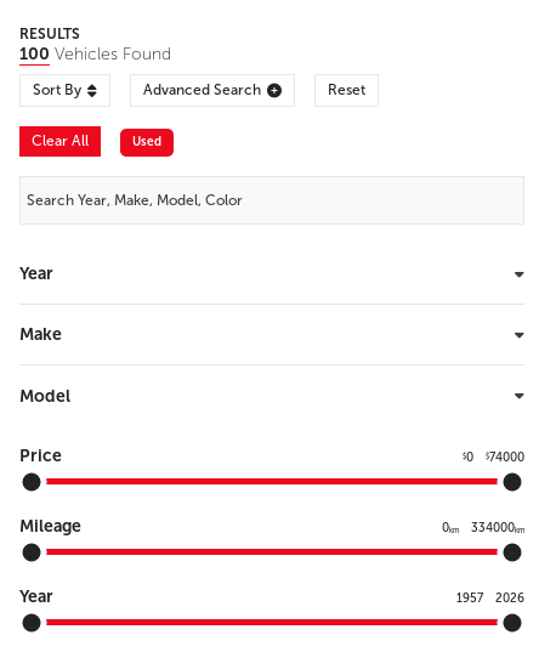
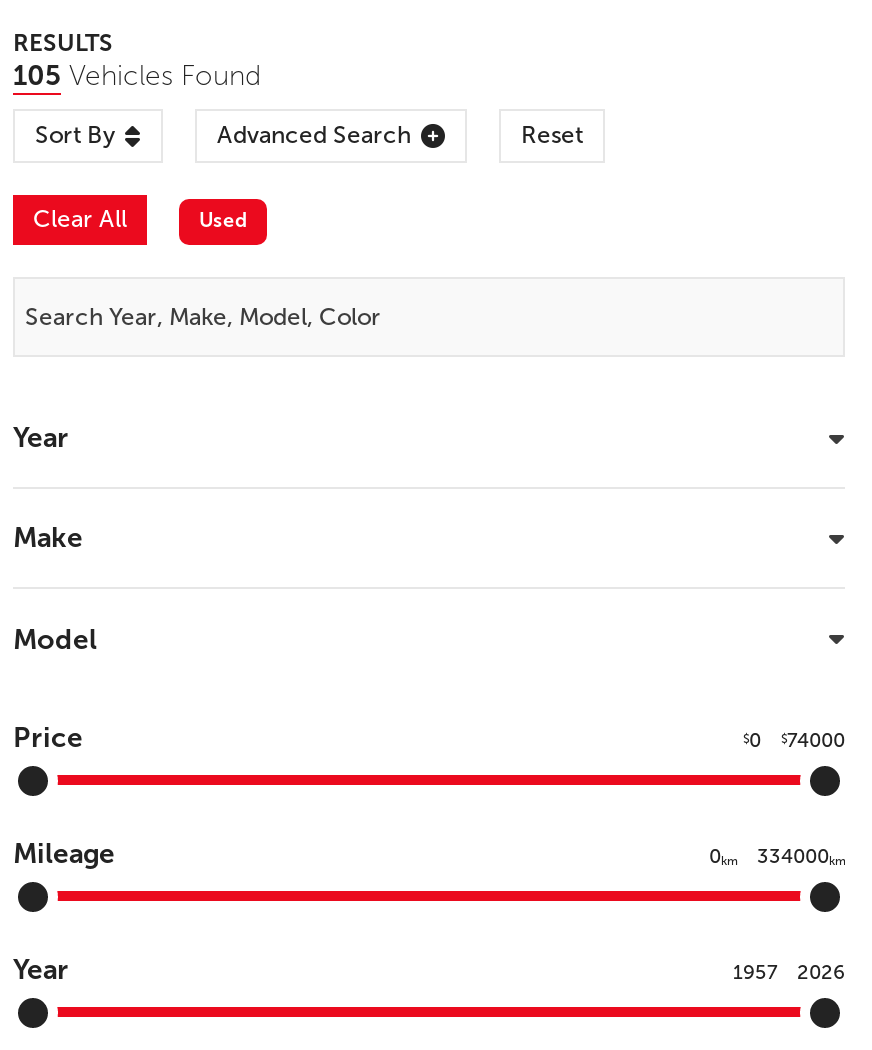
[19,44,171,65] 100 Vehicles Found -> [13,59,261,93] 105 Vehicles Found

